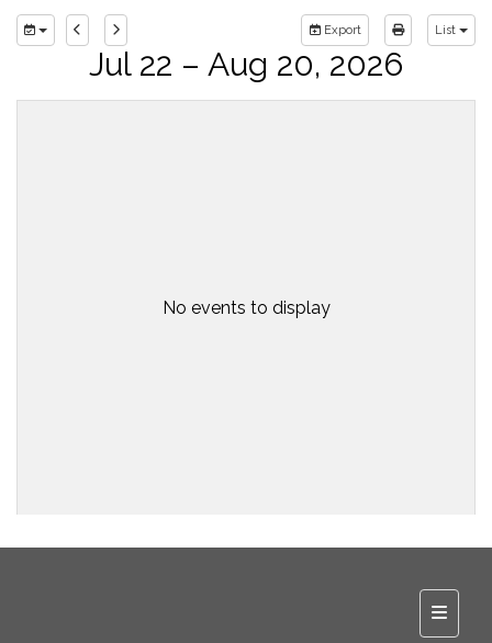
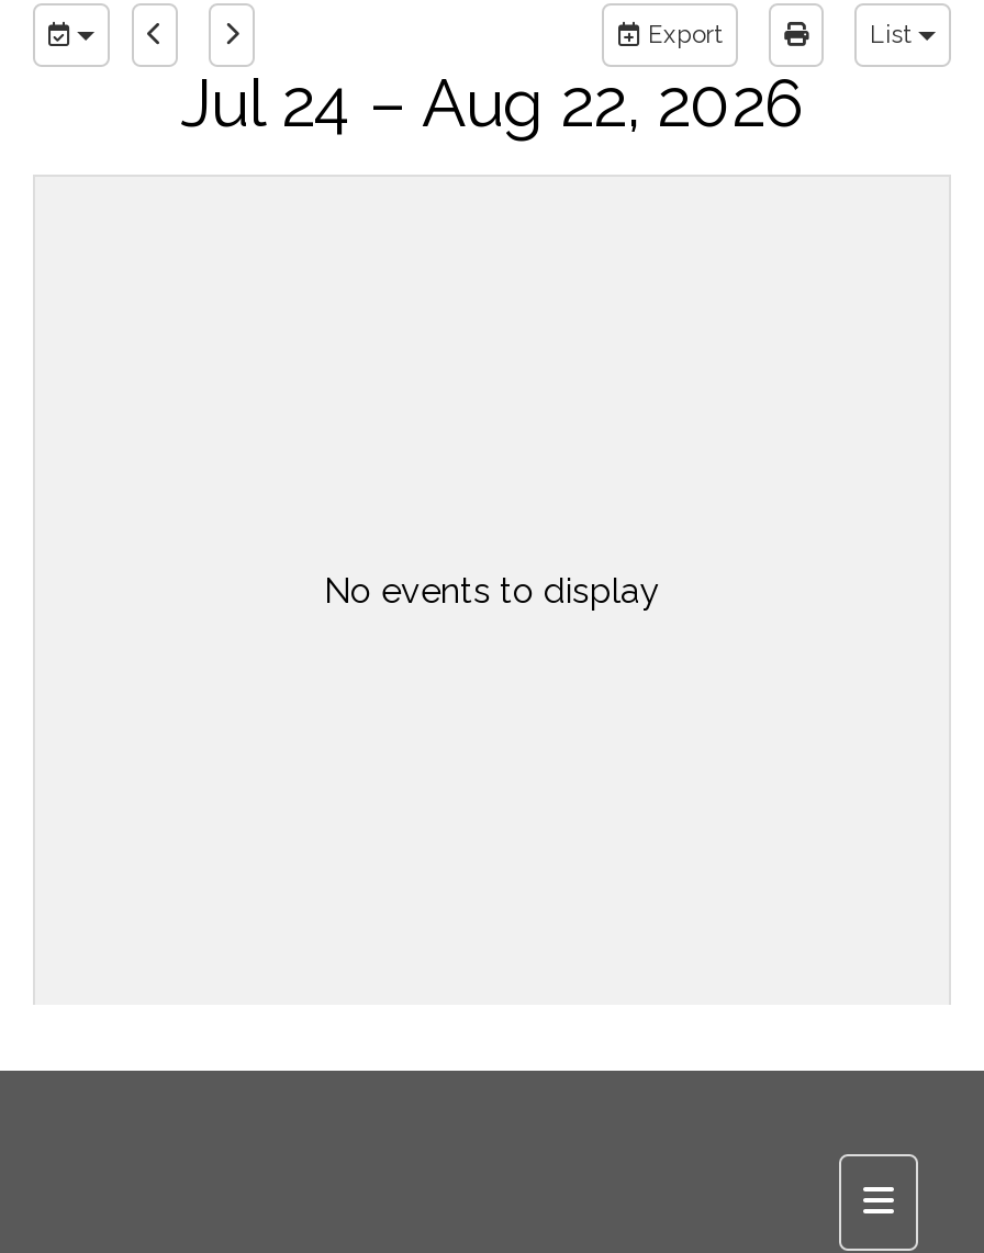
[89,45,403,84] Jul 22 – Aug 20, 2026 -> [180,65,804,142] Jul 24 – Aug 22, 2026

